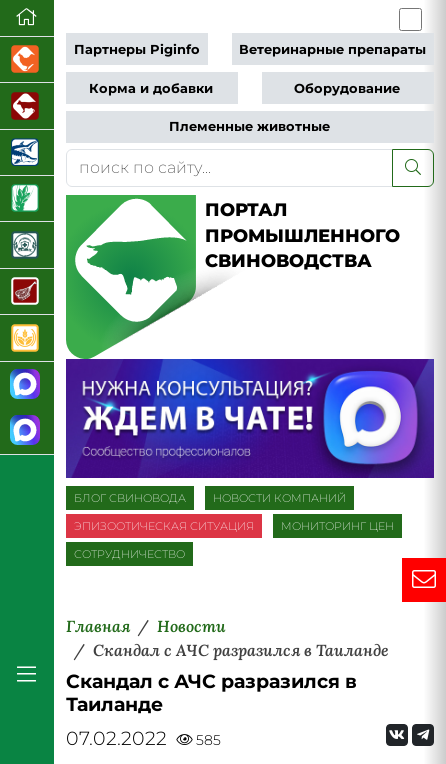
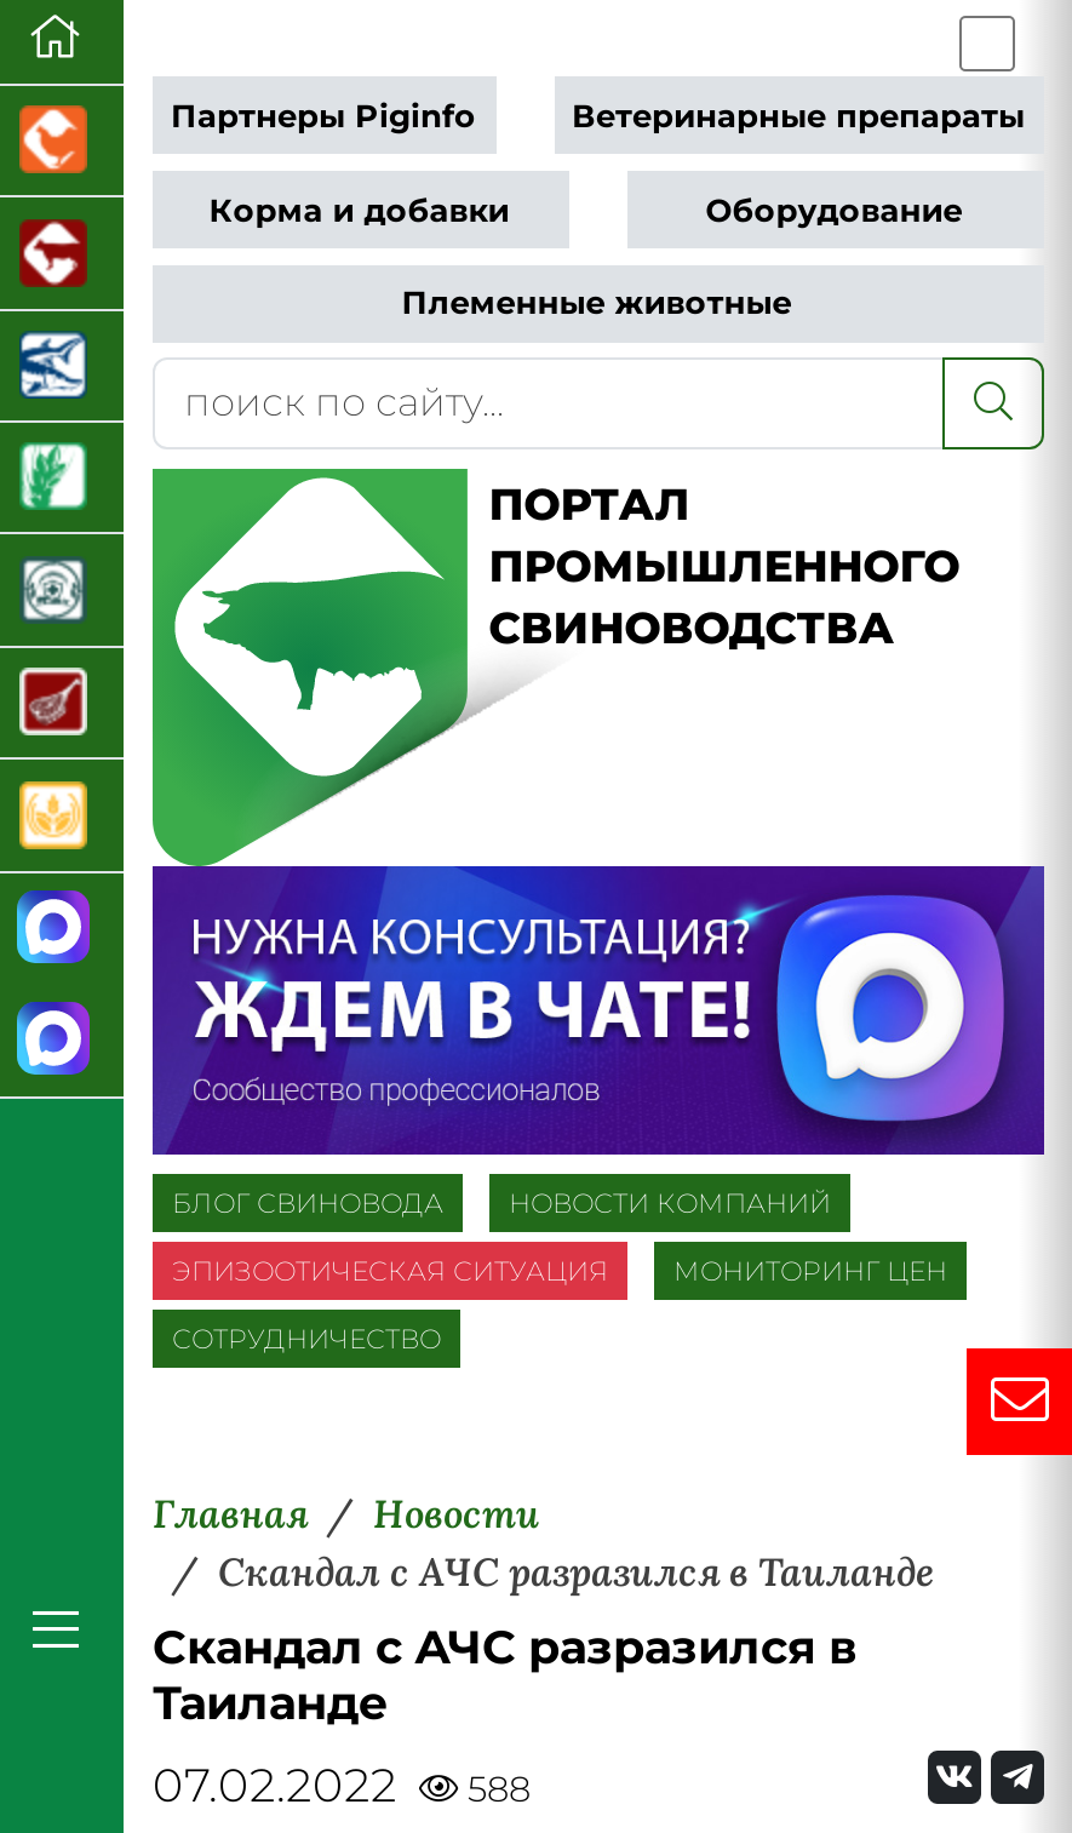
[66,725,221,749] 07.02.2022 585 -> [153,1754,531,1812] 07.02.2022 588

